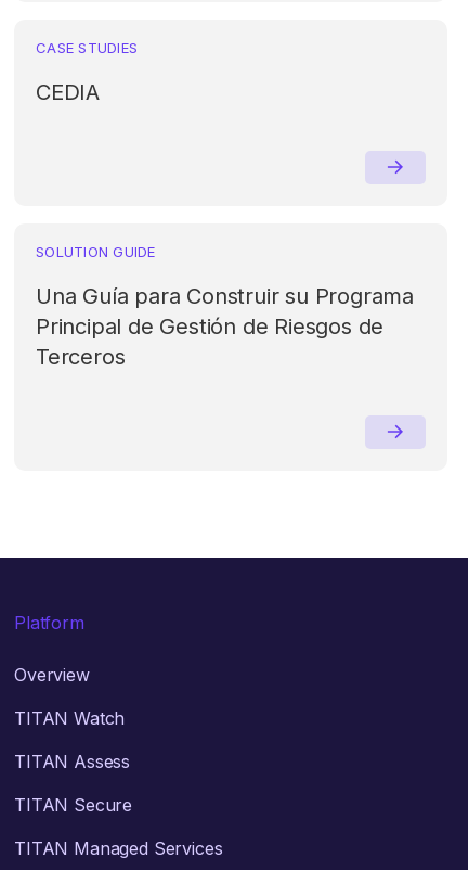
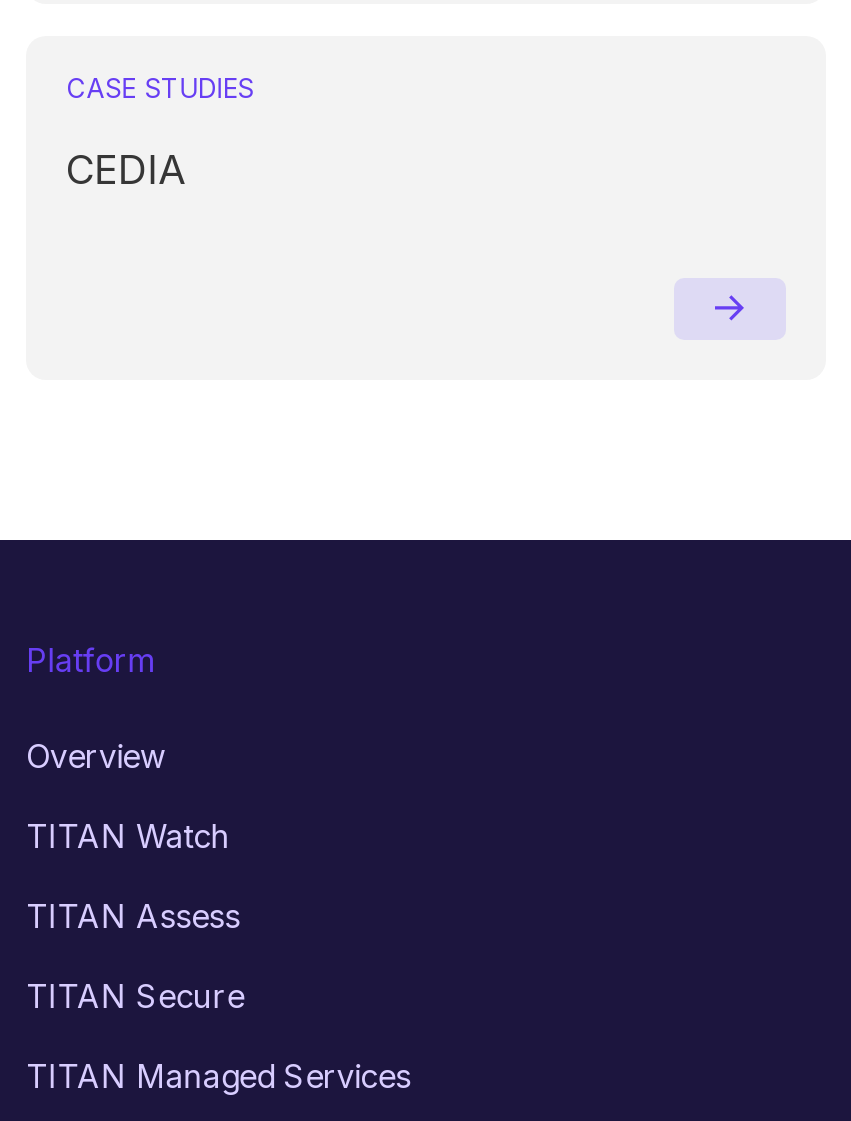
[36,243,414,370] SOLUTION GUIDE | Una Guía para Construir su Programa | Principal de Gestión de Riesgos de | Terceros -> none

